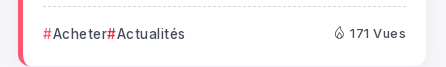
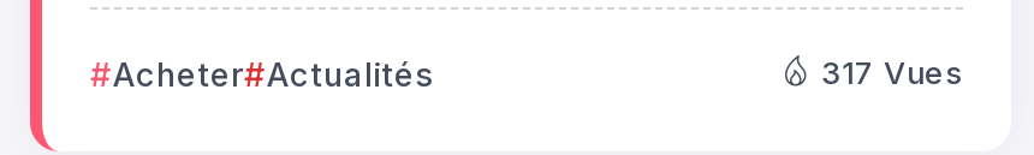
[350,26,406,41] 171 Vues -> [821,56,963,93] 317 Vues

